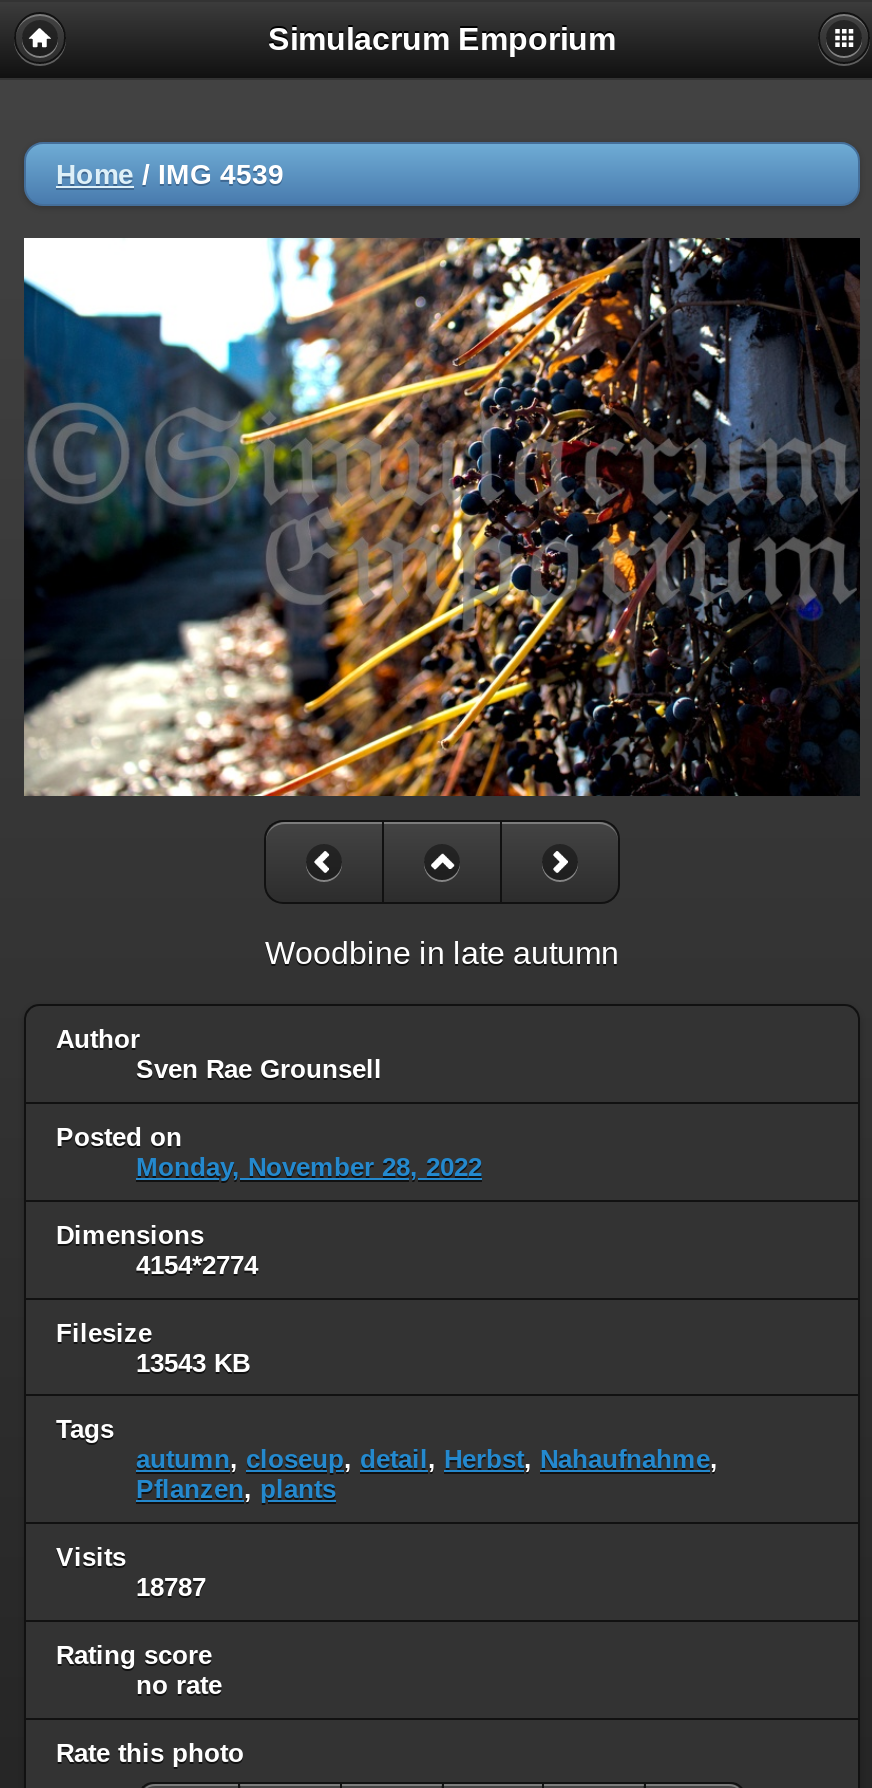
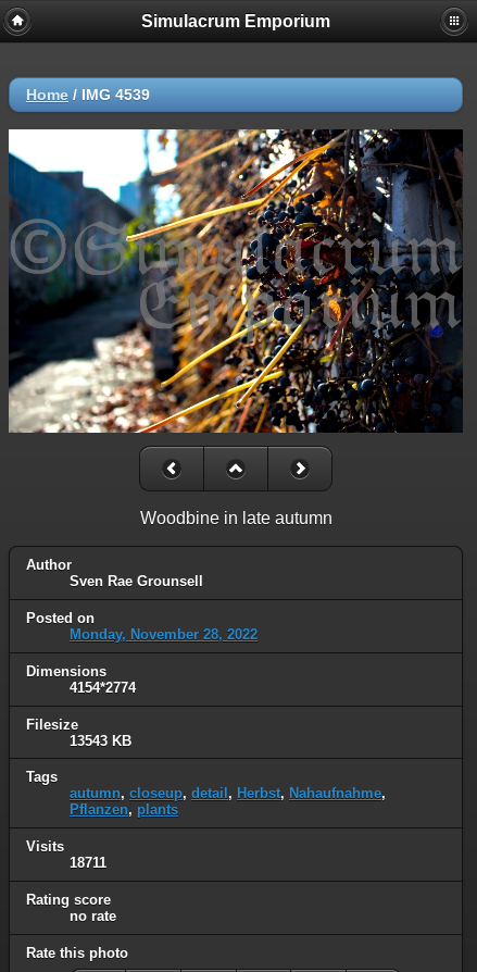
[136,1573,206,1603] 18787 -> [70,855,106,871] 18711

